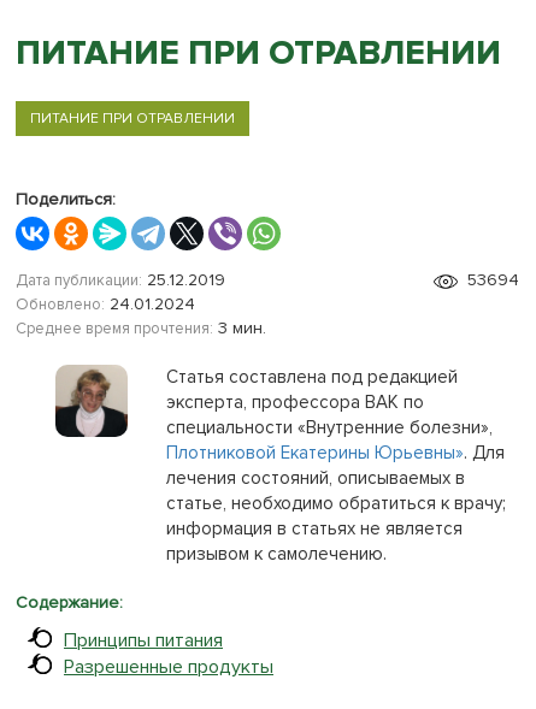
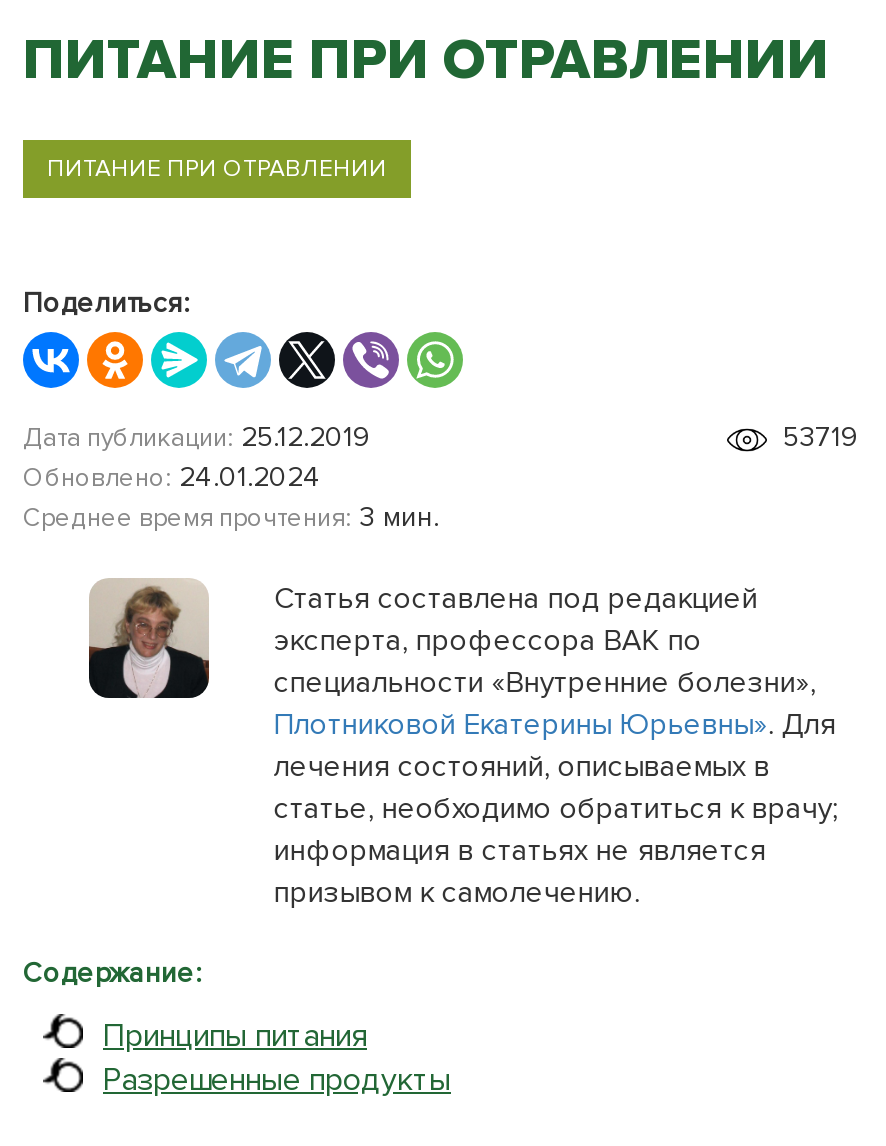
[458,270,519,290] 53694 -> [767,420,859,454] 53719

